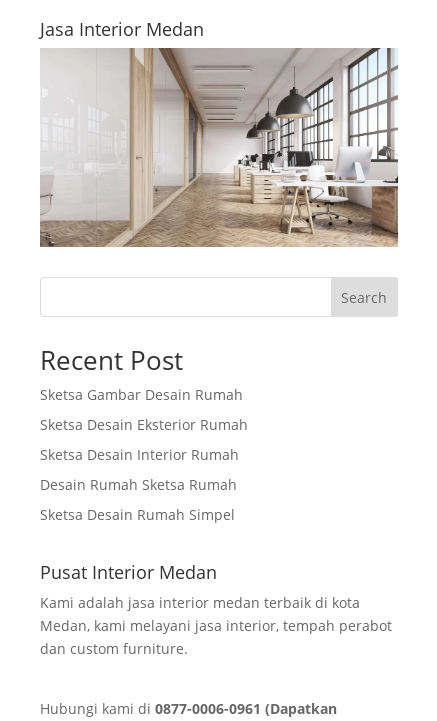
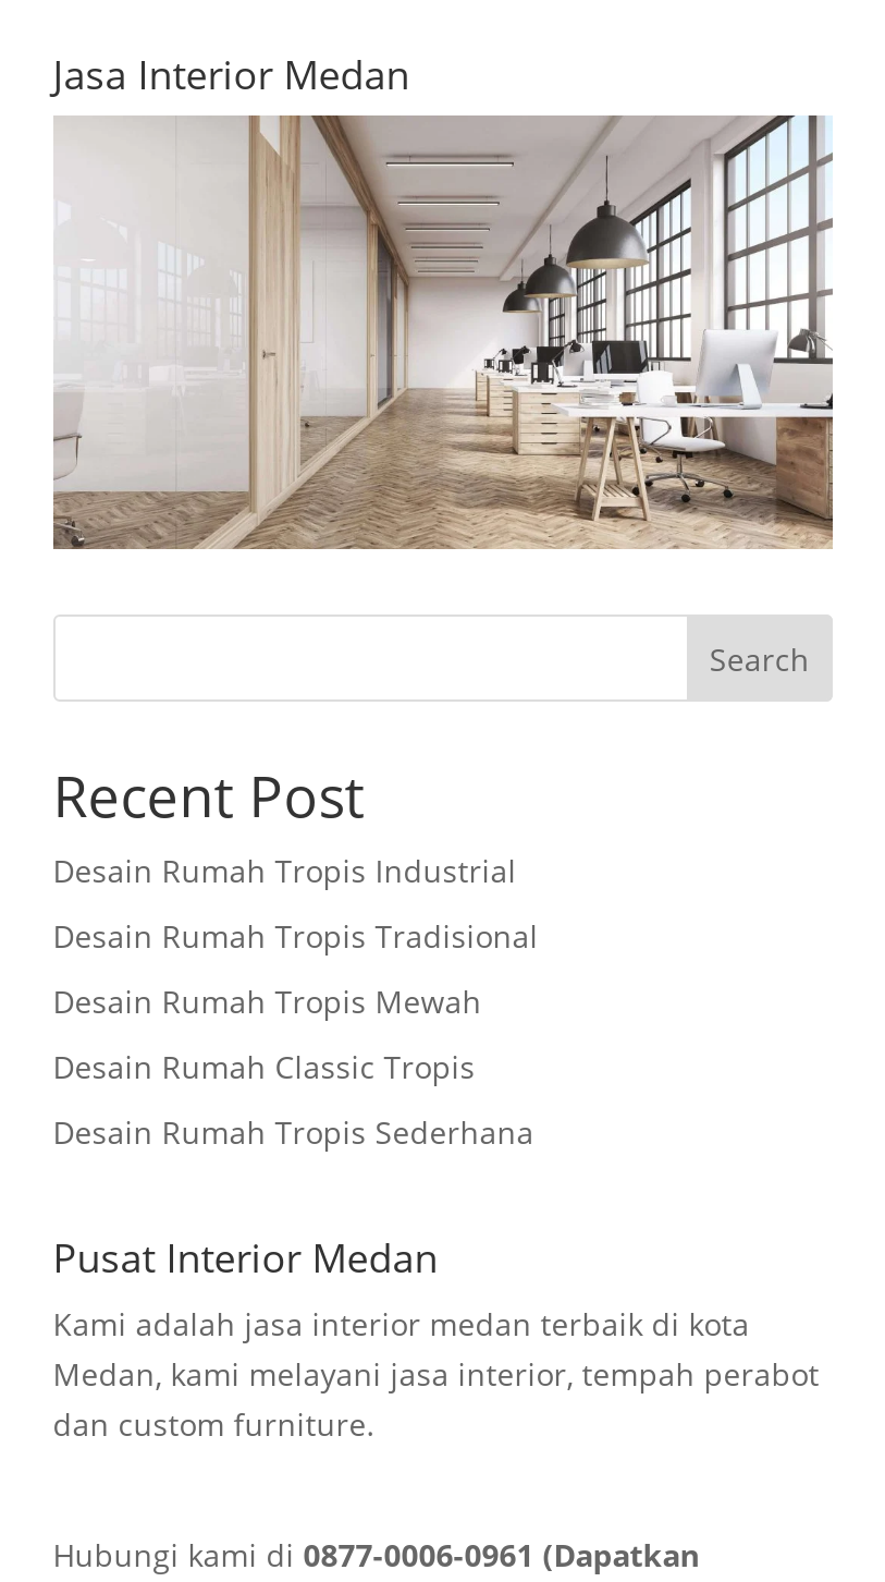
[40,385,243,404] Sketsa Gambar Desain Rumah -> [53,850,517,892] Desain Rumah Tropis Industrial
[40,415,248,434] Sketsa Desain Eksterior Rumah -> [53,916,538,957] Desain Rumah Tropis Tradisional
[40,445,239,464] Sketsa Desain Interior Rumah -> [53,981,482,1023] Desain Rumah Tropis Mewah
[40,475,237,494] Desain Rumah Sketsa Rumah -> [53,1047,475,1088] Desain Rumah Classic Tropis
[40,505,235,524] Sketsa Desain Rumah Simpel -> [53,1112,534,1153] Desain Rumah Tropis Sederhana

